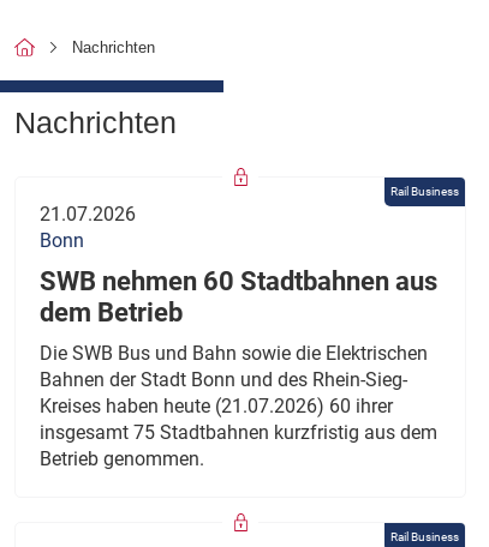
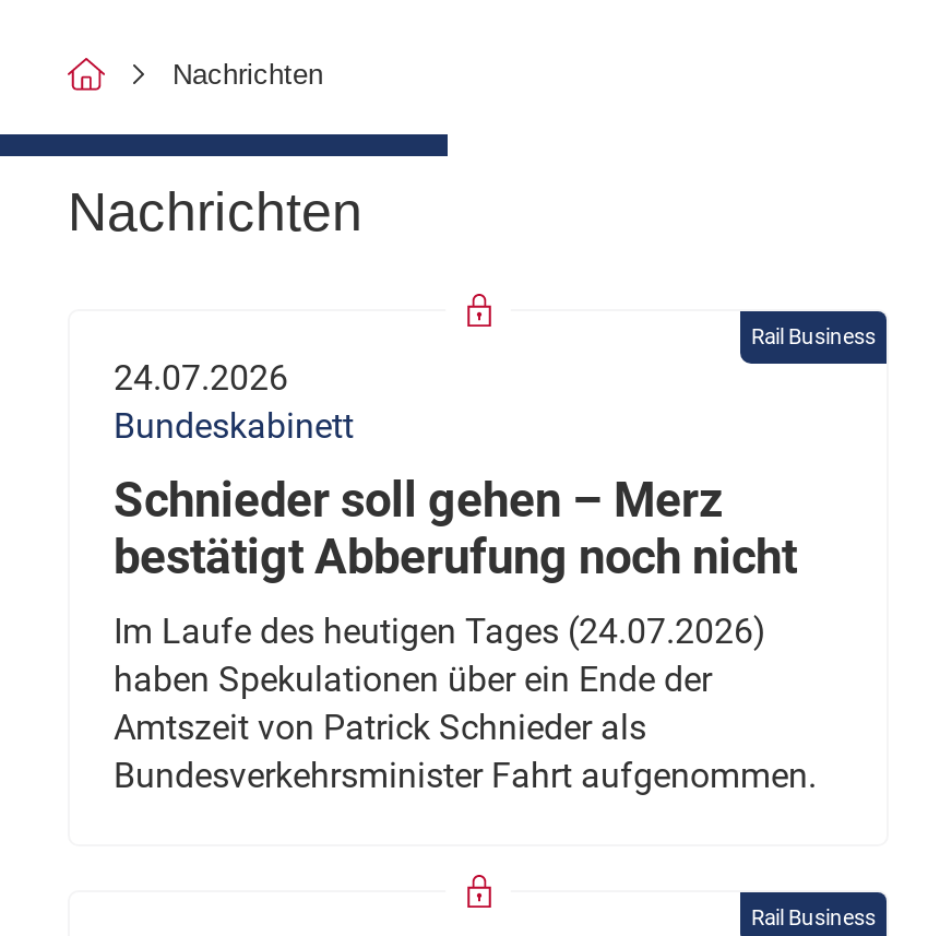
[40,203,136,252] 21.07.2026 | Bonn -> [114,358,354,447] 24.07.2026 | Bundeskabinett
[40,267,437,328] SWB nehmen 60 Stadtbahnen aus | dem Betrieb -> [114,473,797,585] Schnieder soll gehen – Merz | bestätigt Abberufung noch nicht
[40,342,437,470] Die SWB Bus und Bahn sowie die Elektrischen | Bahnen der Stadt Bonn und des Rhein-Sieg- | Kreises haben heute (21.07.2026) 60 ihrer | insgesamt 75 Stadtbahnen kurzfristig aus dem | Betrieb genommen. -> [114,611,817,797] Im Laufe des heutigen Tages (24.07.2026) | haben Spekulationen über ein Ende der | Amtszeit von Patrick Schnieder als | Bundesverkehrsminister Fahrt aufgenommen.

